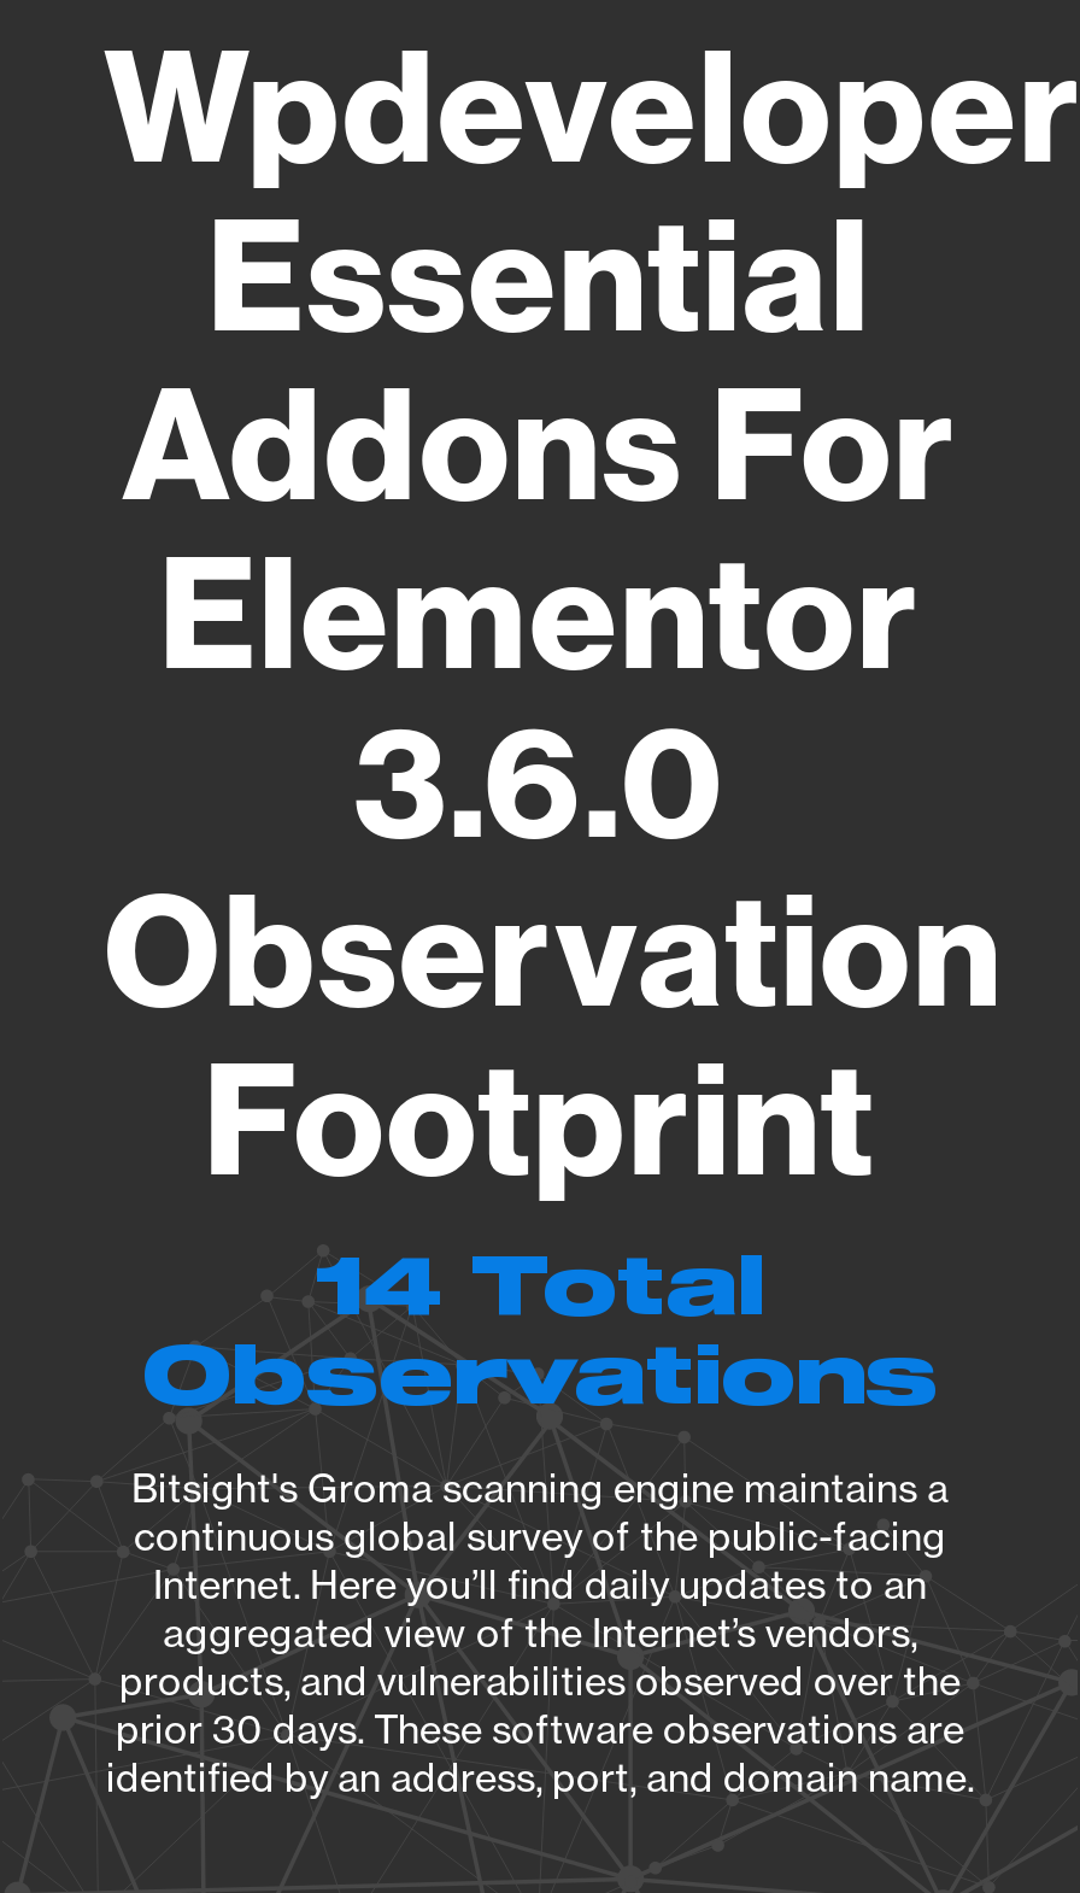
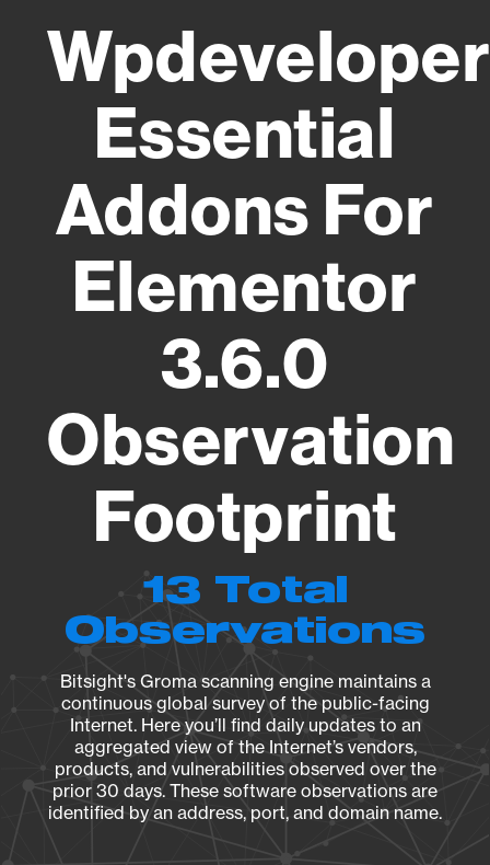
[316,1249,764,1331] 14 Total -> [143,573,347,610] 13 Total

